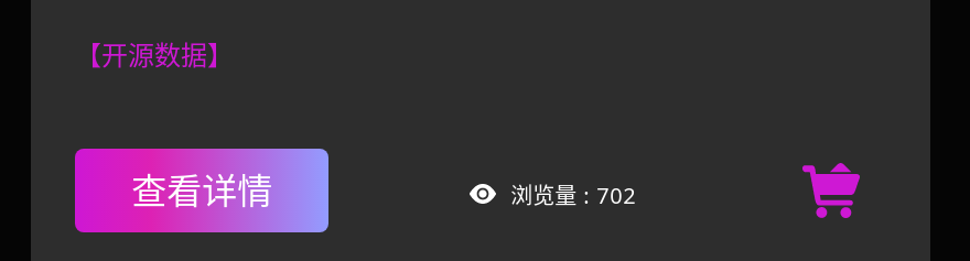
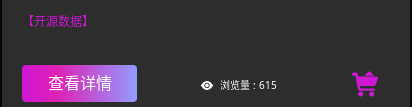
[504,179,636,210] 浏览量 : 702 -> [217,78,277,92] 浏览量 : 615

